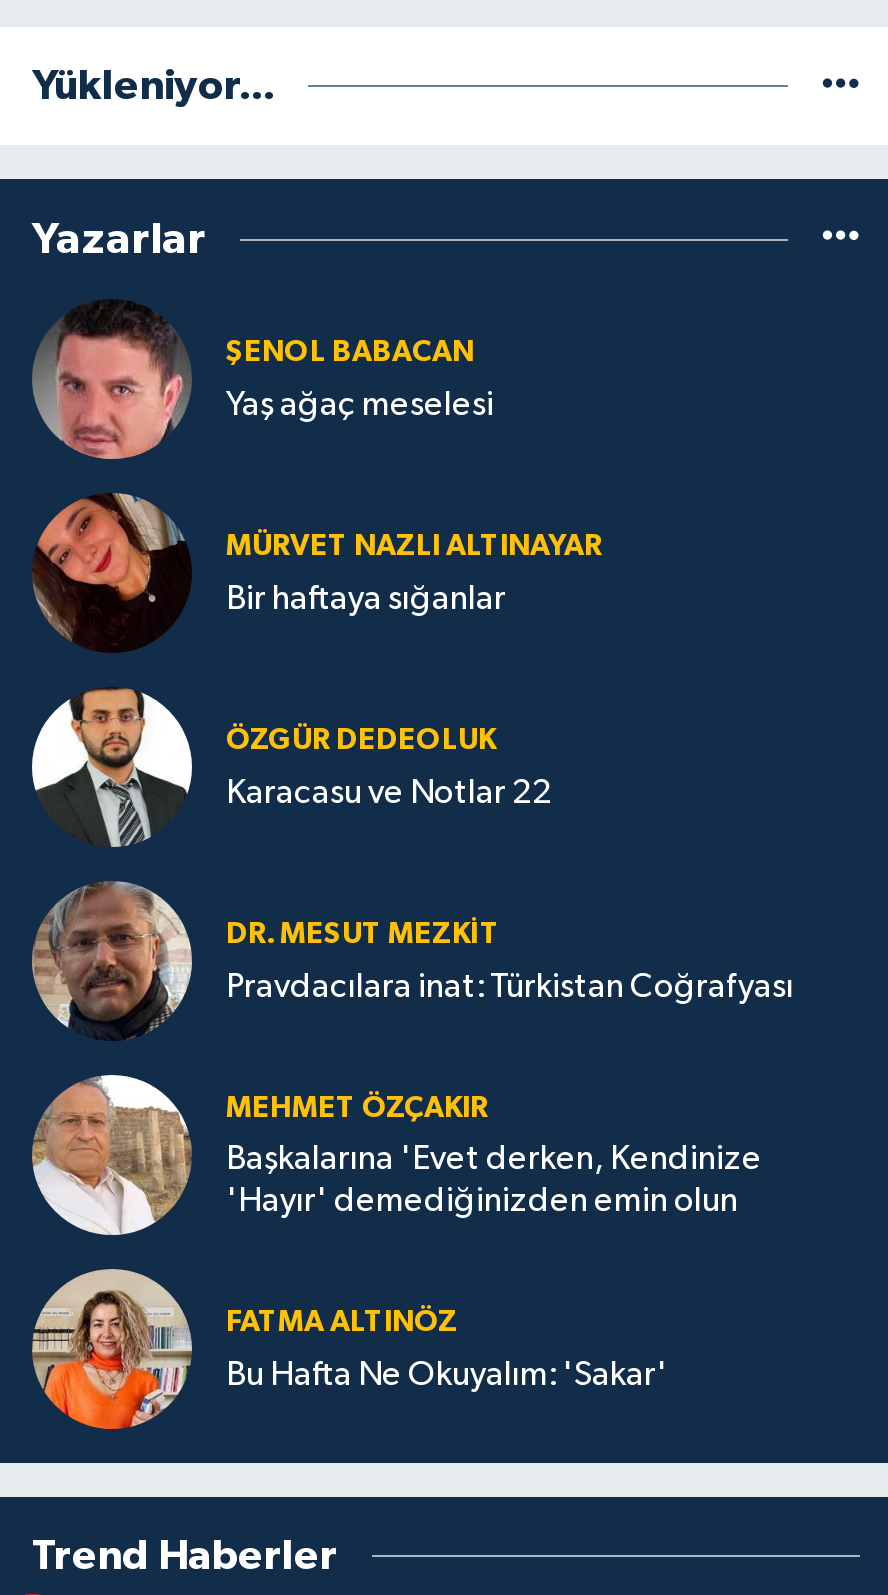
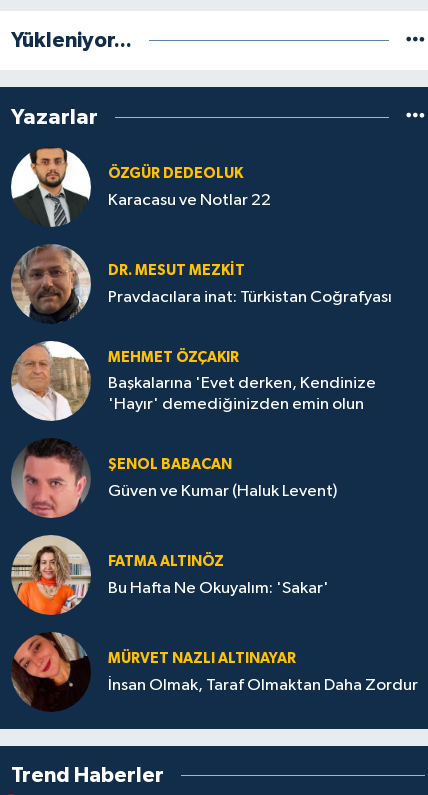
moved [34,299,474,461] -> [13,438,232,518]: [image] | ŞENOL BABACAN
[226,388,494,422] Yaş ağaç meselesi -> none
moved [32,493,602,649] -> [11,632,296,712]: [image] | MÜRVET NAZLI ALTINAYAR
[226,582,506,616] Bir haftaya sığanlar -> none
moved [36,685,794,1219] -> [13,146,392,413]: [image] | ÖZGÜR DEDEOLUK | Karacasu ve Notlar 22 | DR. MESUT MEZKIT | Pravdacılara inat: Türkistan Coğrafyası | MEHMET ÖZÇAKIR | Başkalarına 'Evet derken, Kendinize | 'Hayır' demediğinizden emin olun
none -> [108,483,337,500] Güven ve Kumar (Haluk Levent)
moved [28,1269,668,1433] -> [9,535,329,617]: [image] | FATMA ALTINÖZ | Bu Hafta Ne Okuyalım: 'Sakar'
none -> [108,677,418,694] İnsan Olmak, Taraf Olmaktan Daha Zordur

